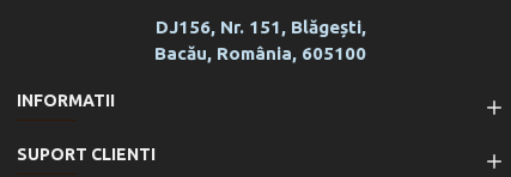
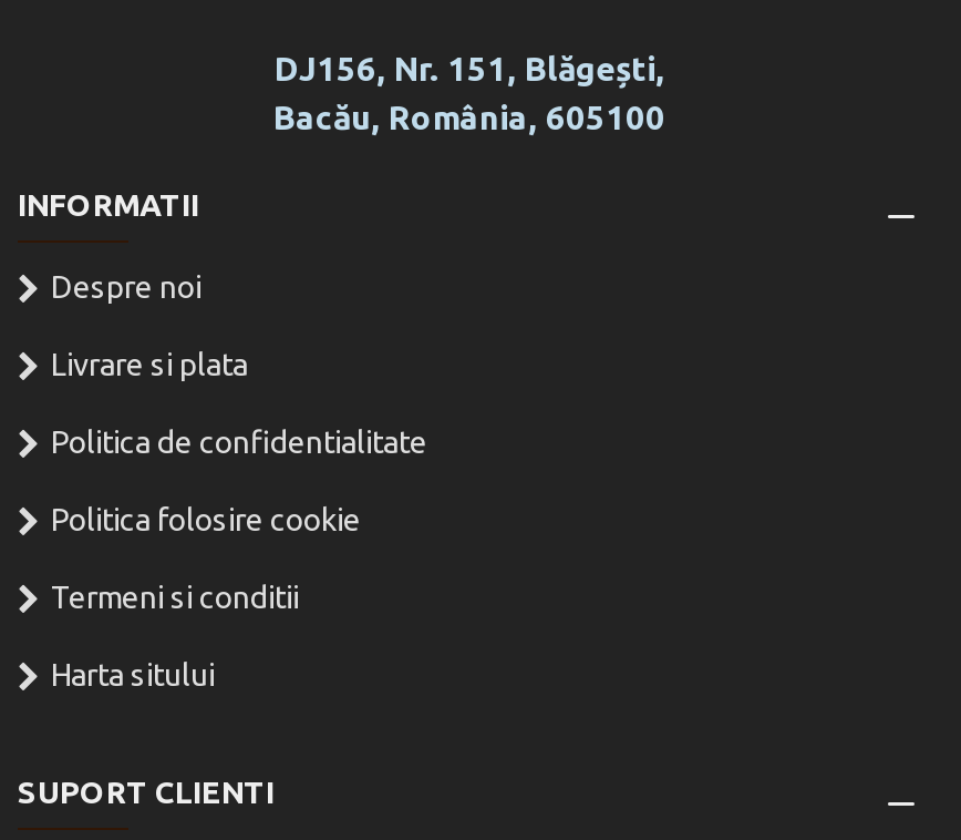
none -> [51,269,427,693] Despre noi | Livrare si plata | Politica de confidentialitate | Politica folosire cookie | Termeni si conditii | Harta sitului

